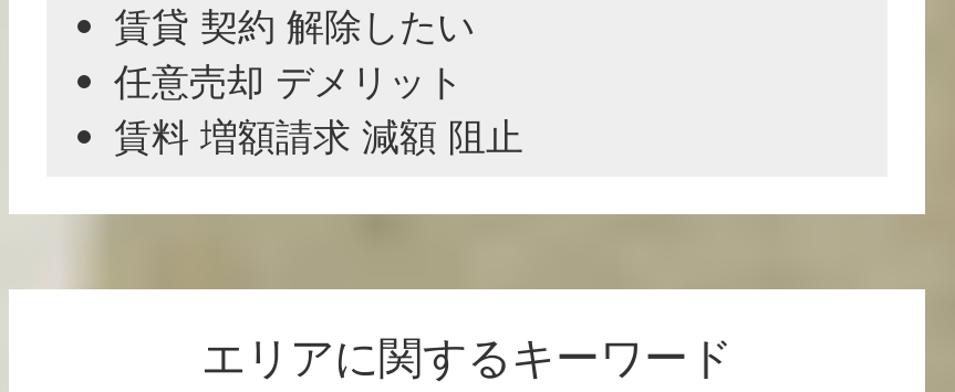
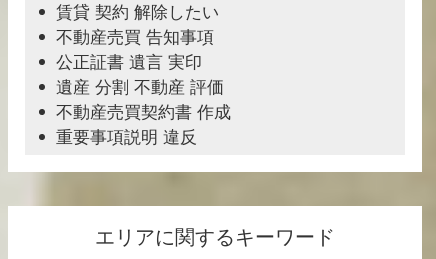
[114,62,523,159] 任意売却 デメリット | 賃料 増額請求 減額 阻止 -> [55,28,230,147] 不動産売買 告知事項 | 公正証書 遺言 実印 | 遺産 分割 不動産 評価 | 不動産売買契約書 作成 | 重要事項説明 違反

